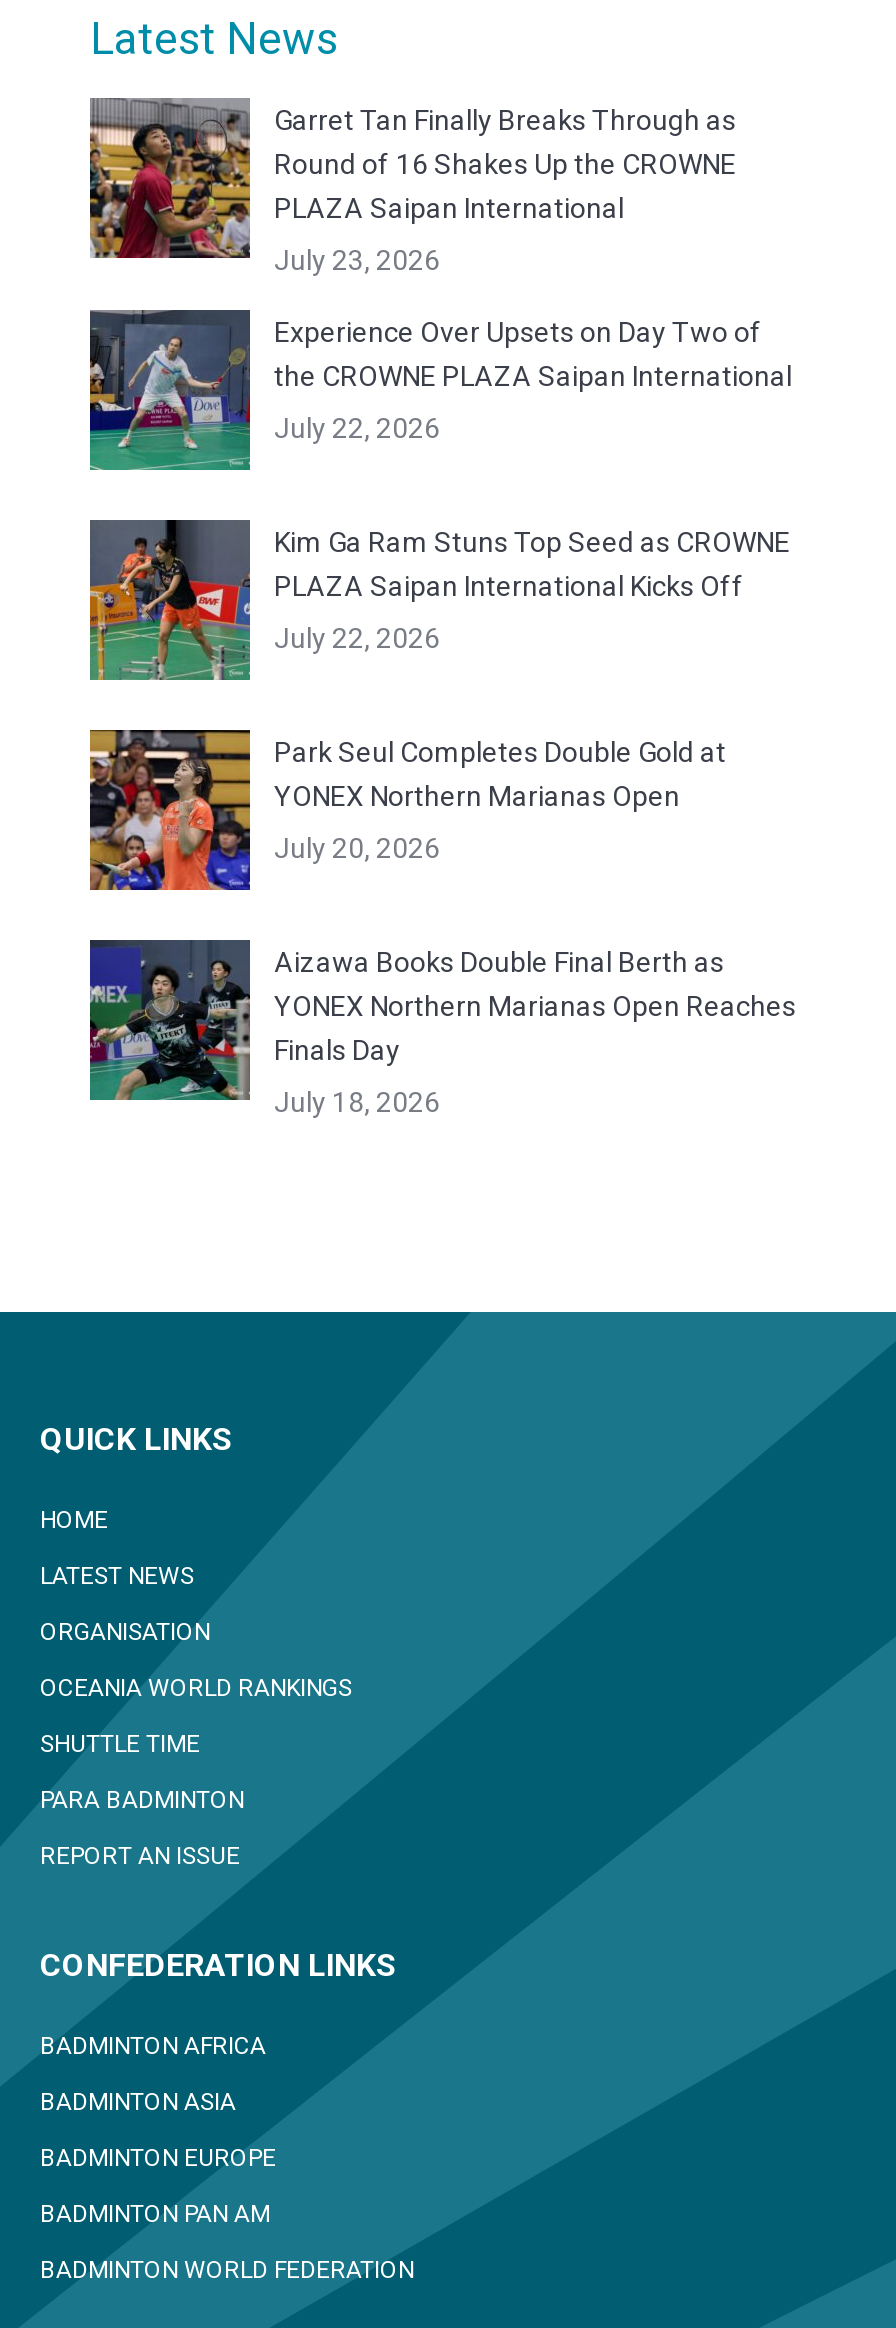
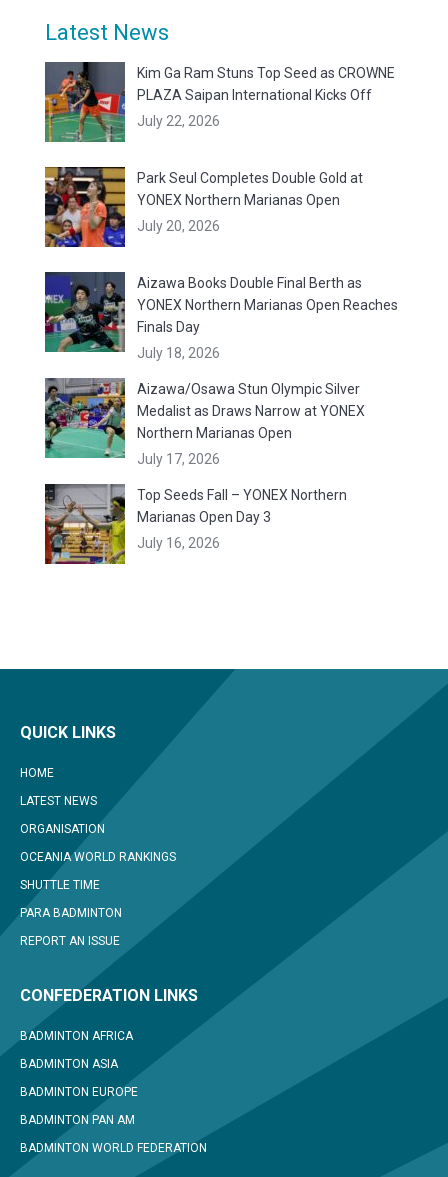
[88,98,792,444] [image] | Garret Tan Finally Breaks Through as | Round of 16 Shakes Up the CROWNE | PLAZA Saipan International | July 23, 2026 | Experience Over Upsets on Day Two of | the CROWNE PLAZA Saipan International | July 22, 2026 -> none
[88,308,250,472] [image] -> none
moved [86,518,796,1118] -> [43,61,398,361]: [image] | Kim Ga Ram Stuns Top Seed as CROWNE | PLAZA Saipan International Kicks Off | ... | Finals Day | July 18, 2026
none -> [44,378,365,551] [image] | Aizawa/Osawa Stun Olympic Silver | Medalist as Draws Narrow at YONEX | Northern Marianas Open | July 17, 2026 | Top Seeds Fall – YONEX Northern | Marianas Open Day 3 | July 16, 2026
none -> [44,484,125,565] [image]

